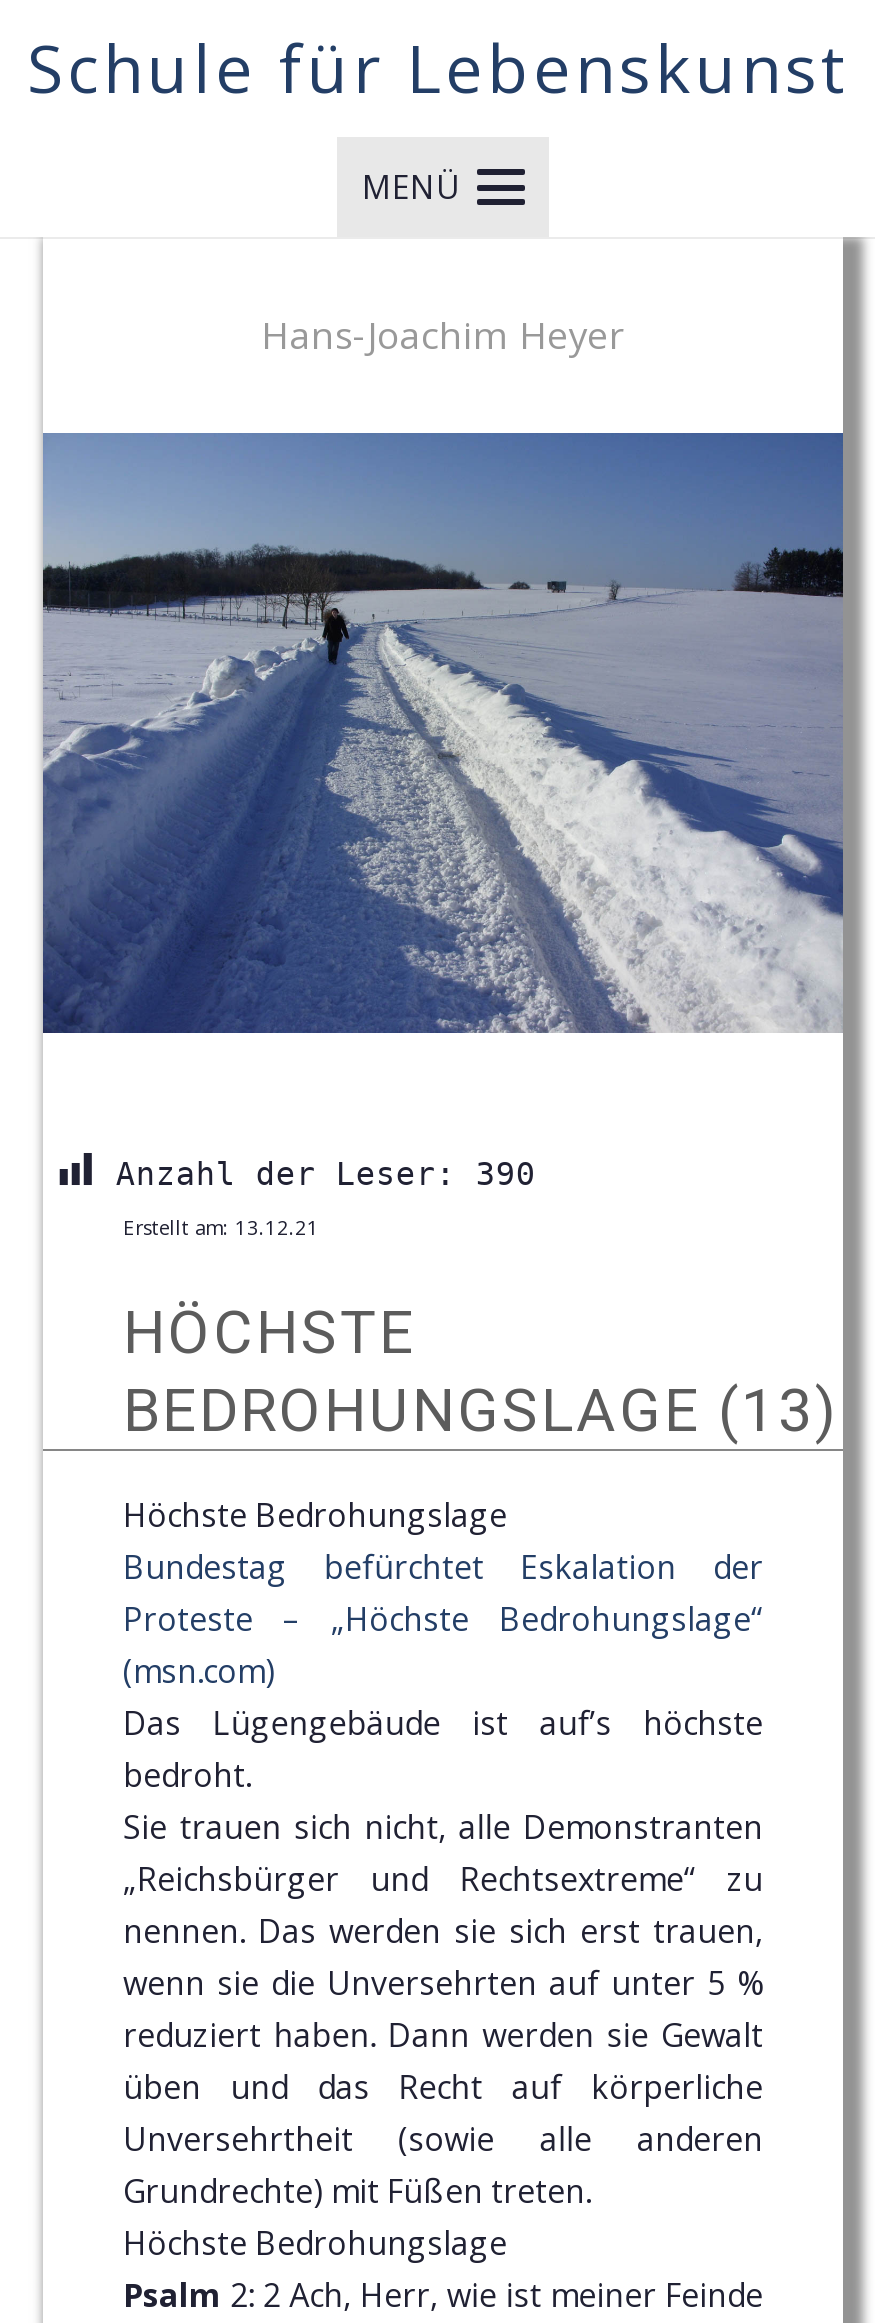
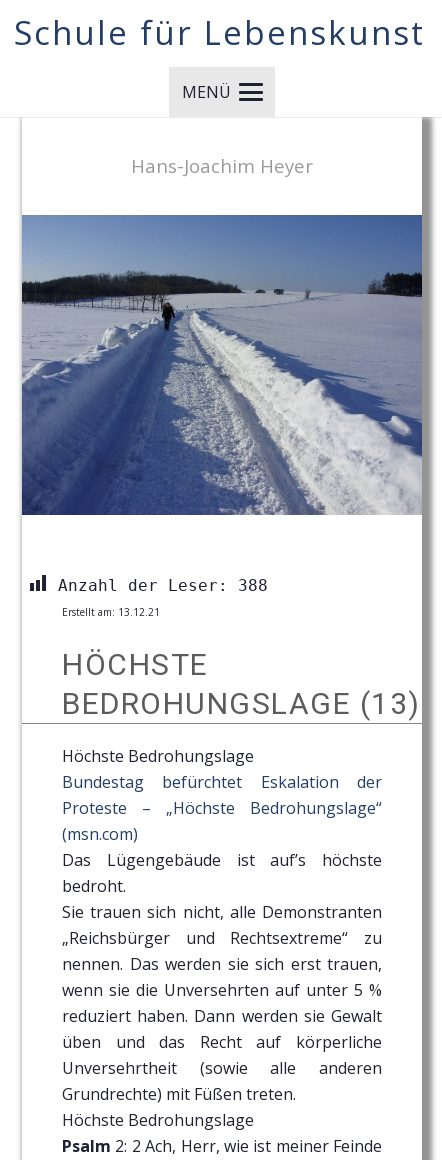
[116,1155,536,1193] Anzahl der Leser: 390 -> [58,576,268,595] Anzahl der Leser: 388

